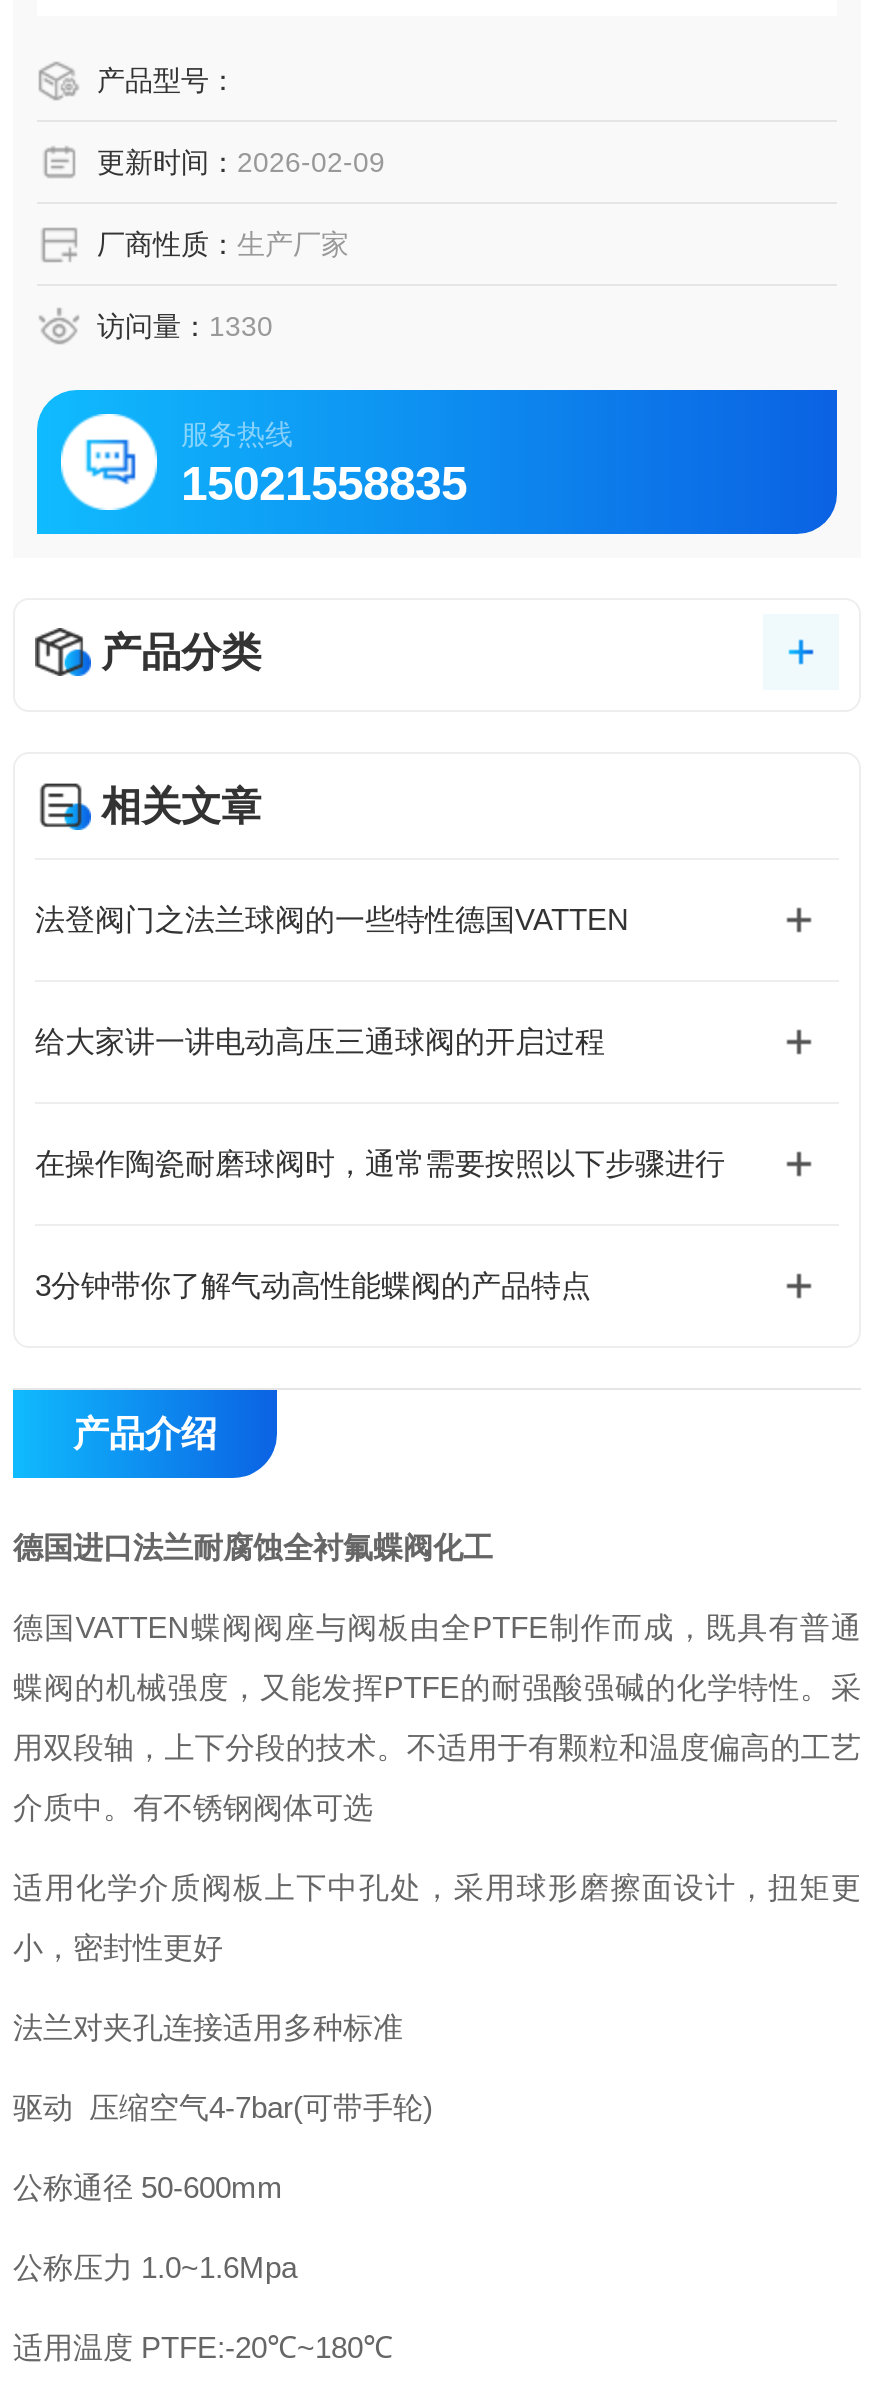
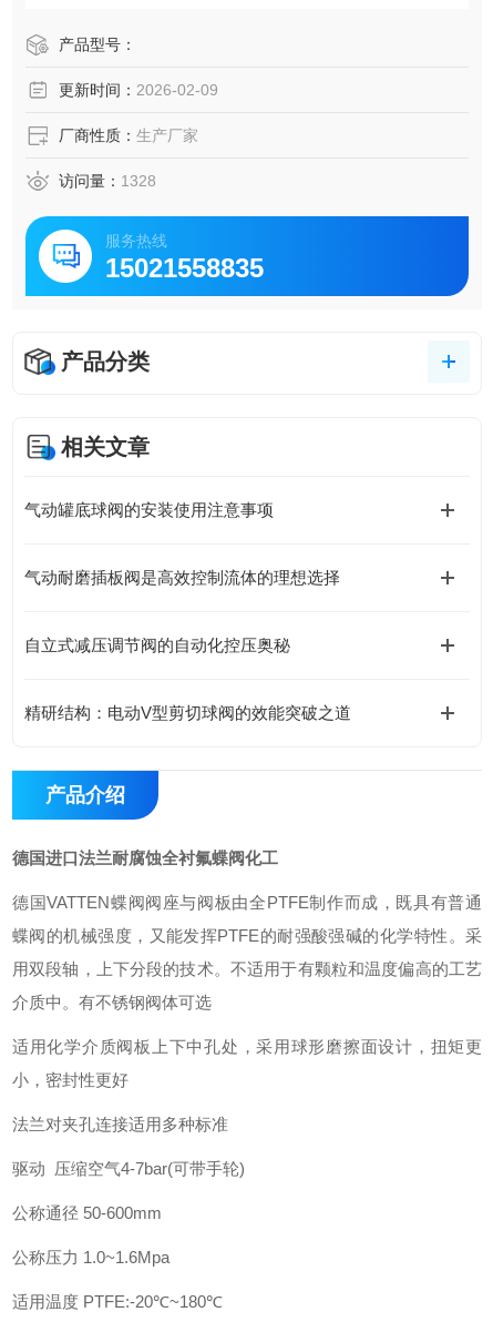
[97,310,273,342] 访问量：1330 -> [59,172,156,190] 访问量：1328
[35,902,629,936] 法登阀门之法兰球阀的一些特性德国VATTEN -> [24,500,274,519] 气动罐底球阀的安装使用注意事项
[35,1024,605,1058] 给大家讲一讲电动高压三通球阀的开启过程 -> [24,568,340,587] 气动耐磨插板阀是高效控制流体的理想选择
[35,1146,725,1180] 在操作陶瓷耐磨球阀时，通常需要按照以下步骤进行 -> [24,635,290,654] 自立式减压调节阀的自动化控压奥秘
[35,1268,591,1302] 3分钟带你了解气动高性能蝶阀的产品特点 -> [24,703,351,722] 精研结构：电动V型剪切球阀的效能突破之道

